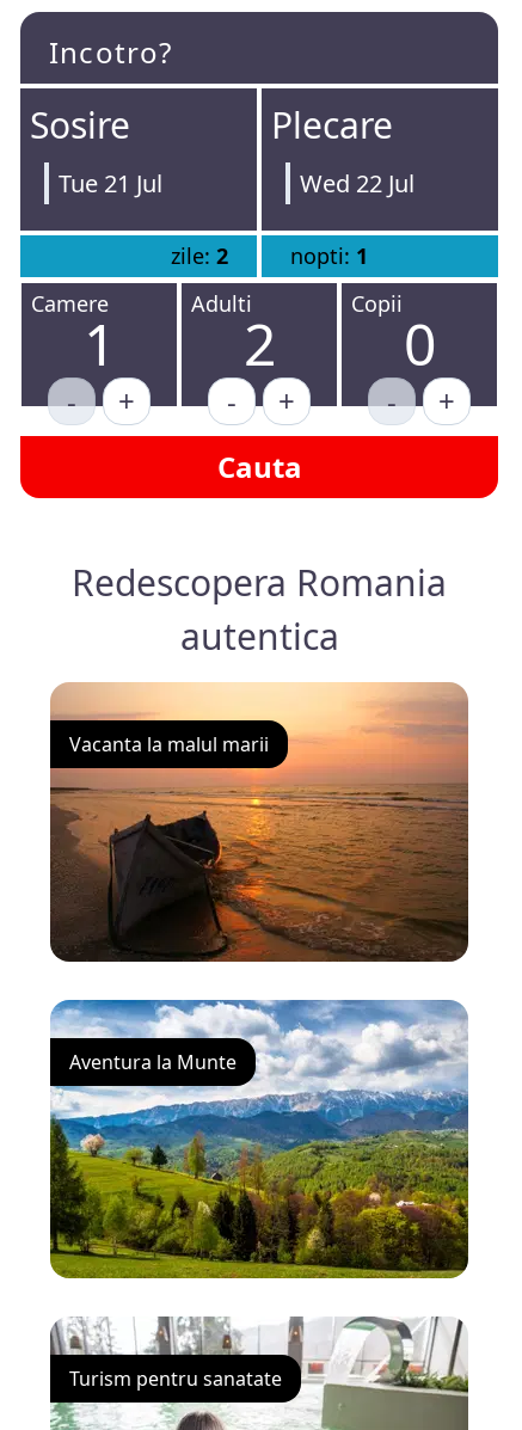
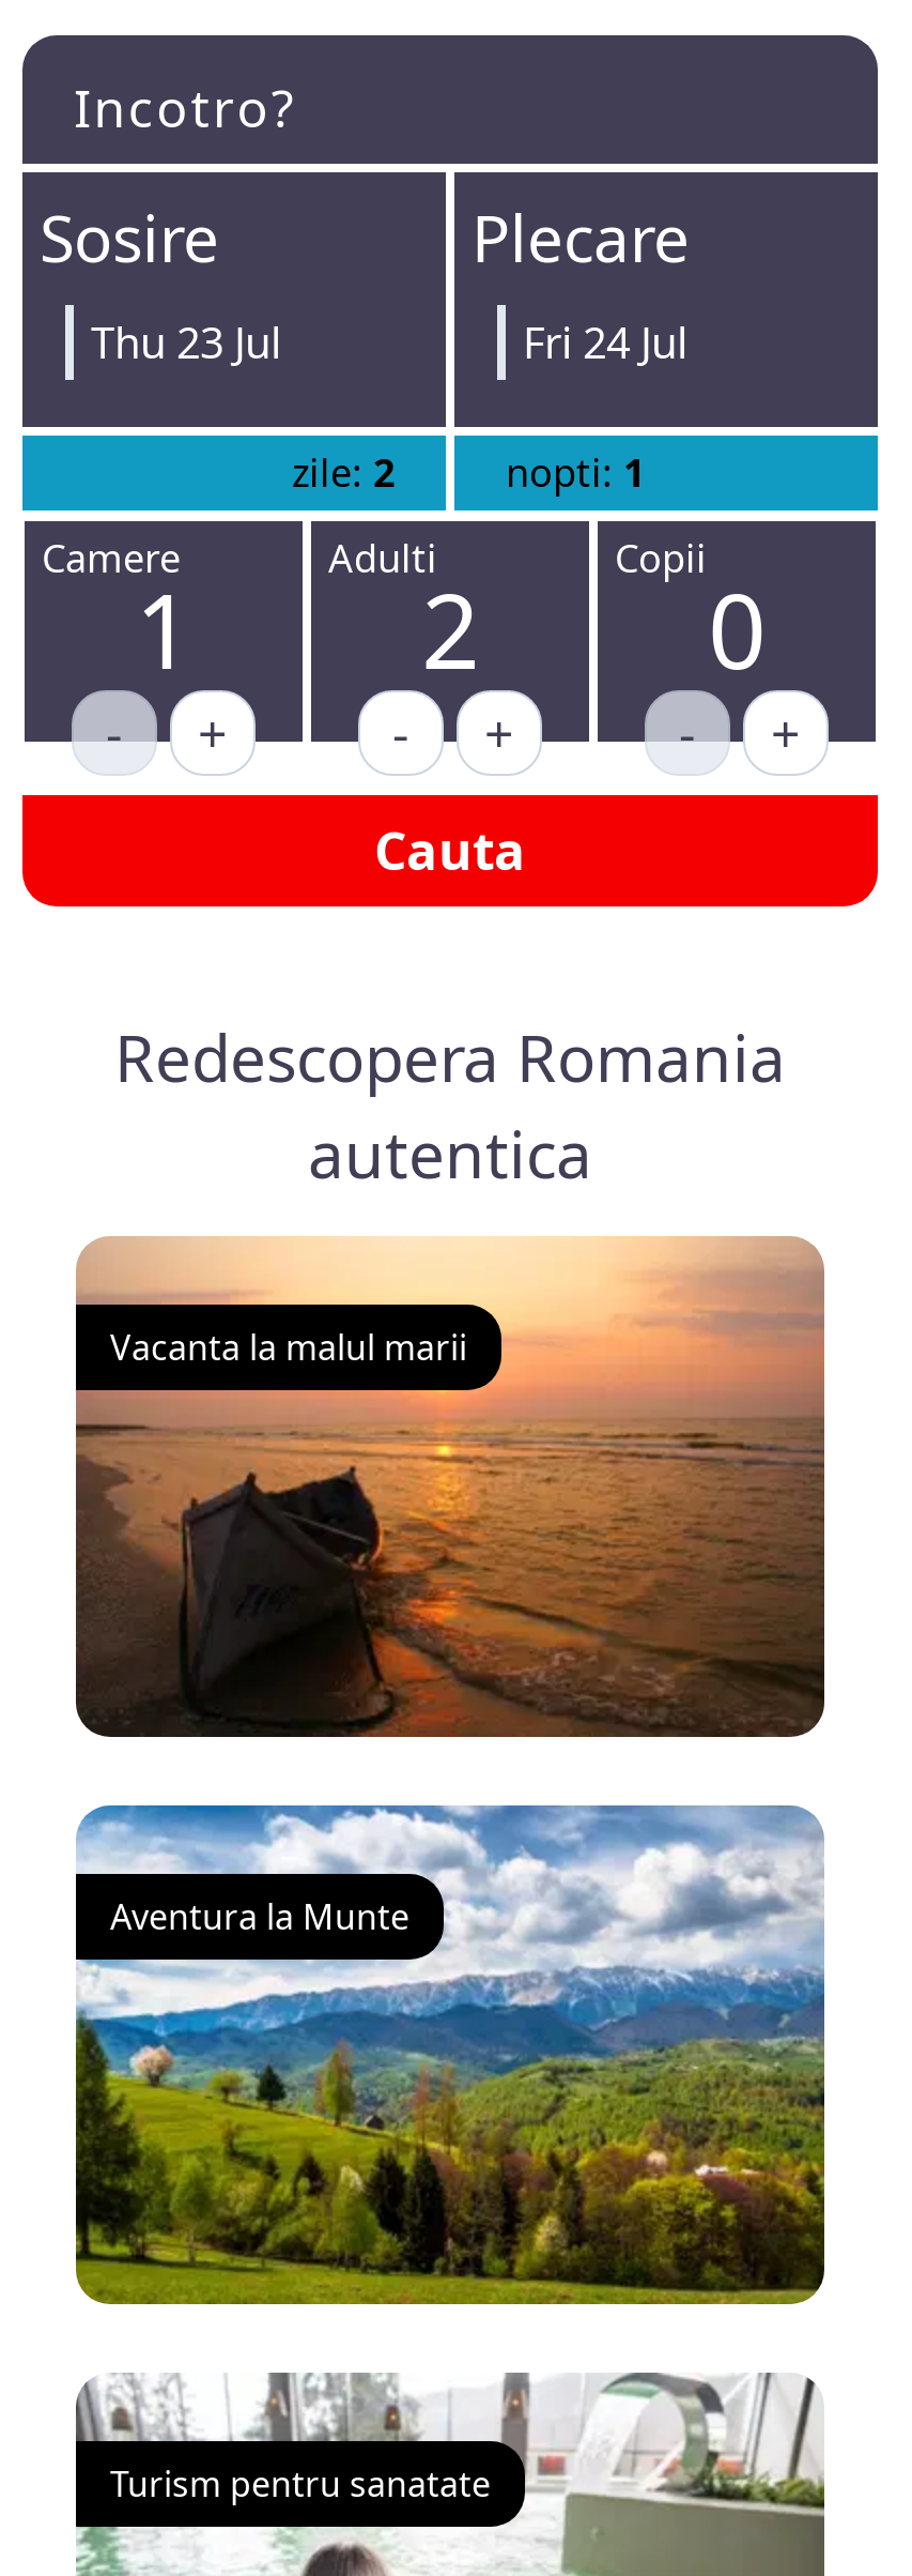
[59,167,162,199] Tue 21 Jul -> [91,313,281,370] Thu 23 Jul
[300,167,414,199] Wed 22 Jul -> [523,313,687,370] Fri 24 Jul

